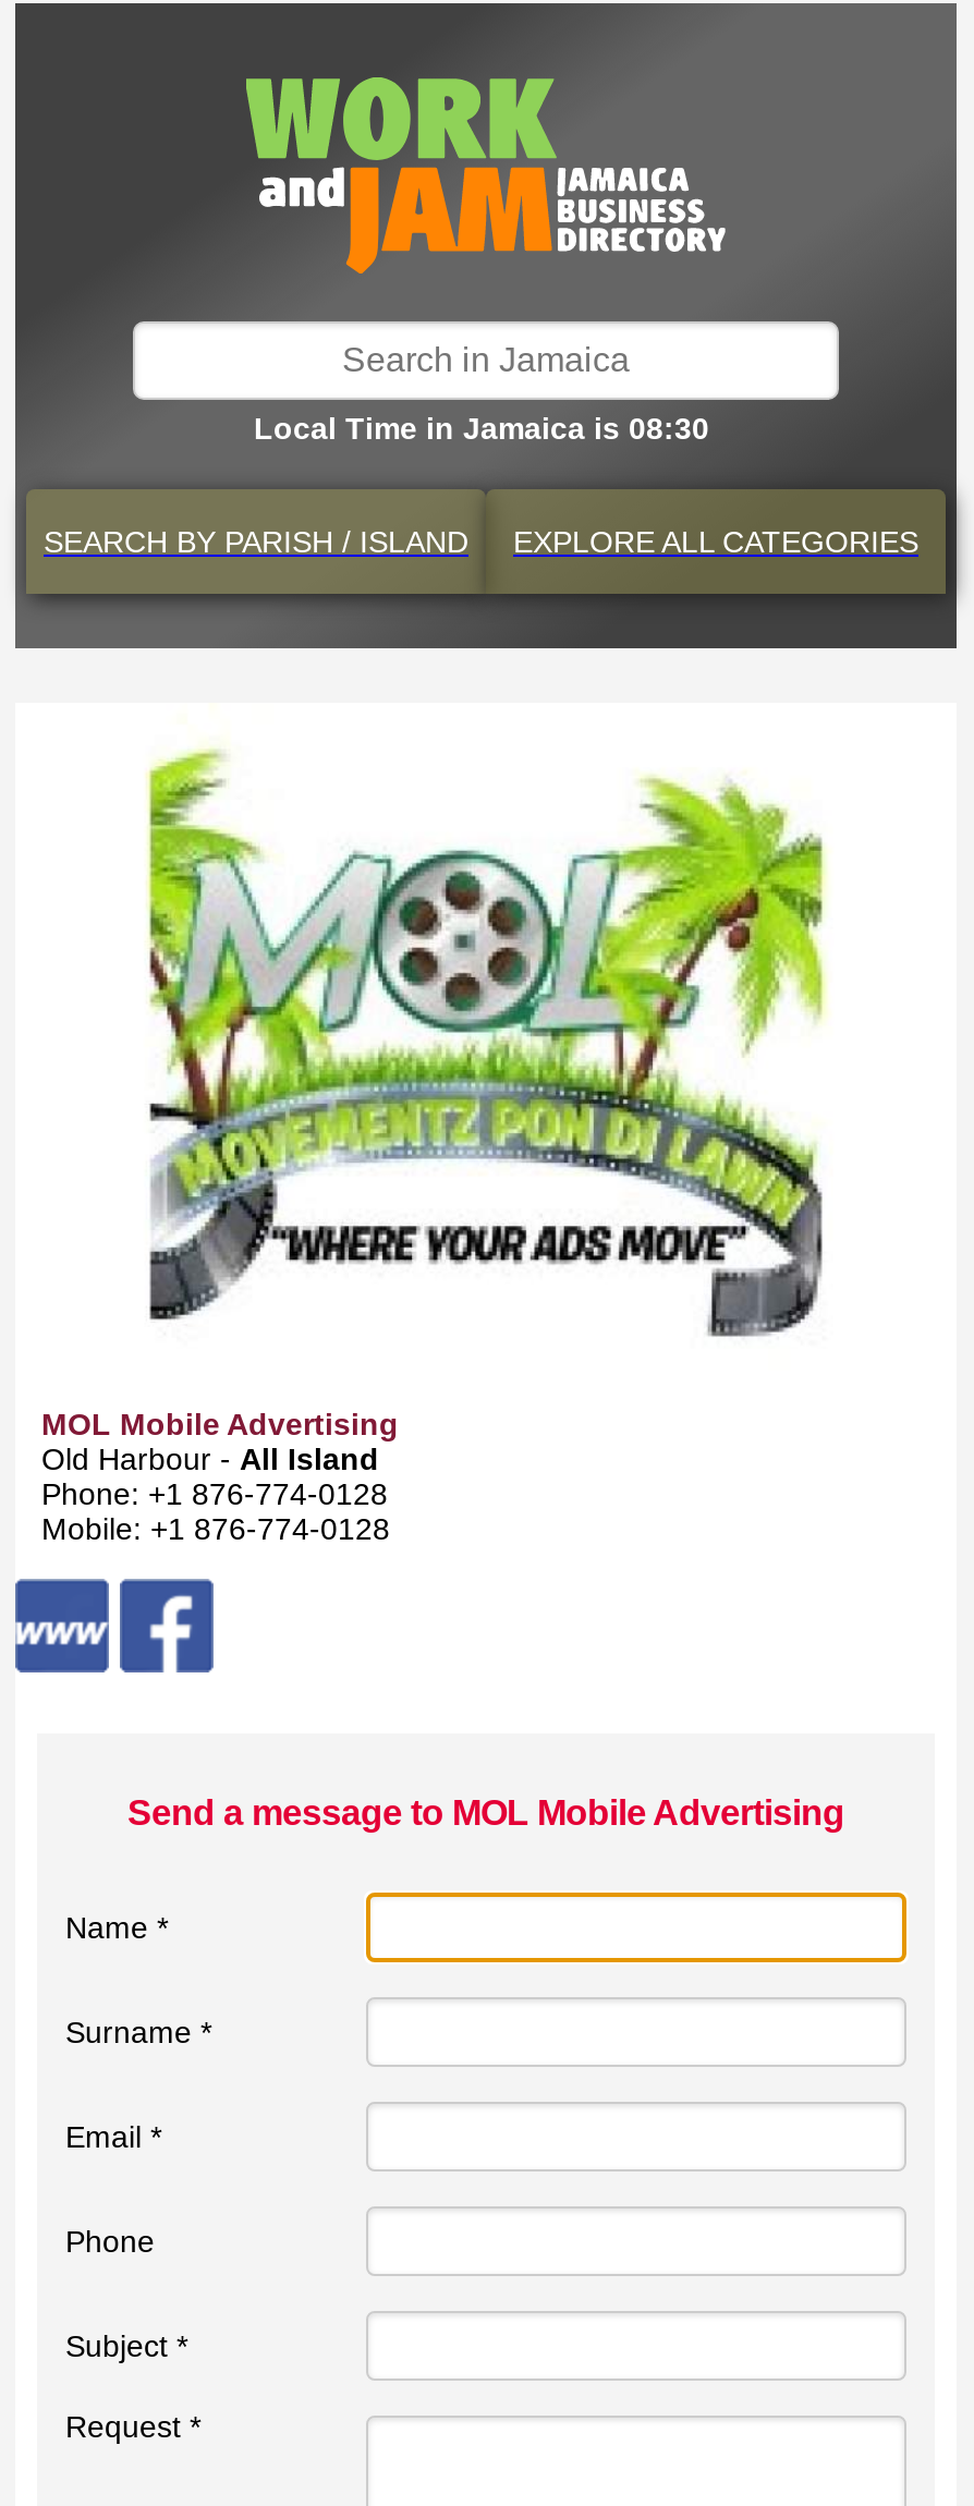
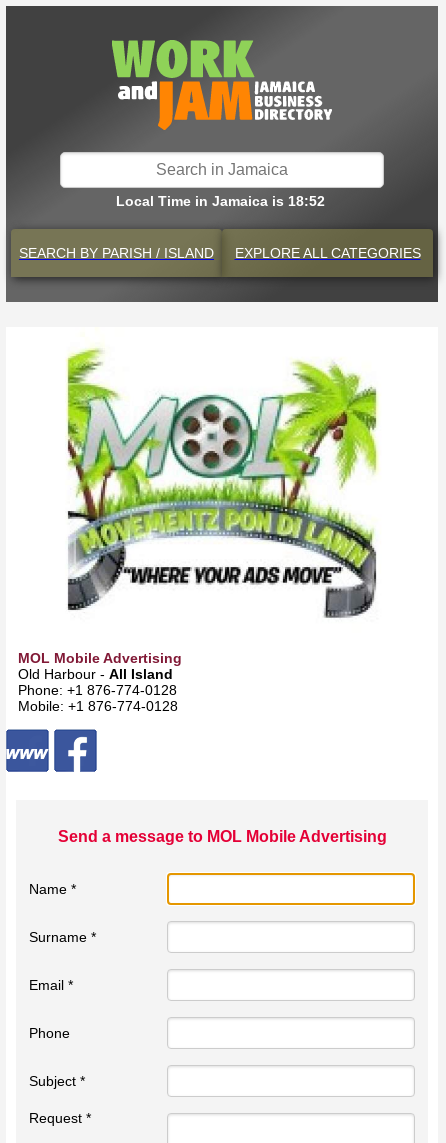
[254,411,709,446] Local Time in Jamaica is 08:30 -> [115,193,324,209] Local Time in Jamaica is 18:52

